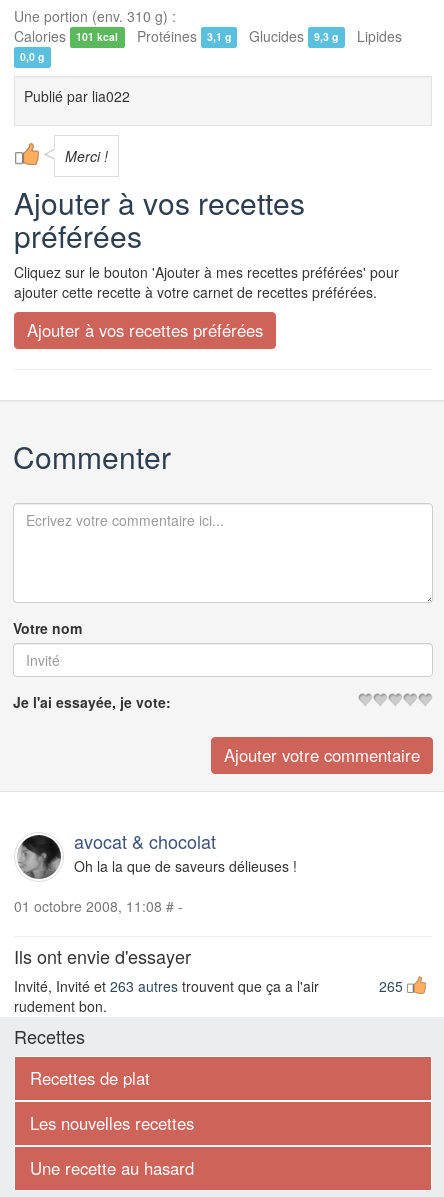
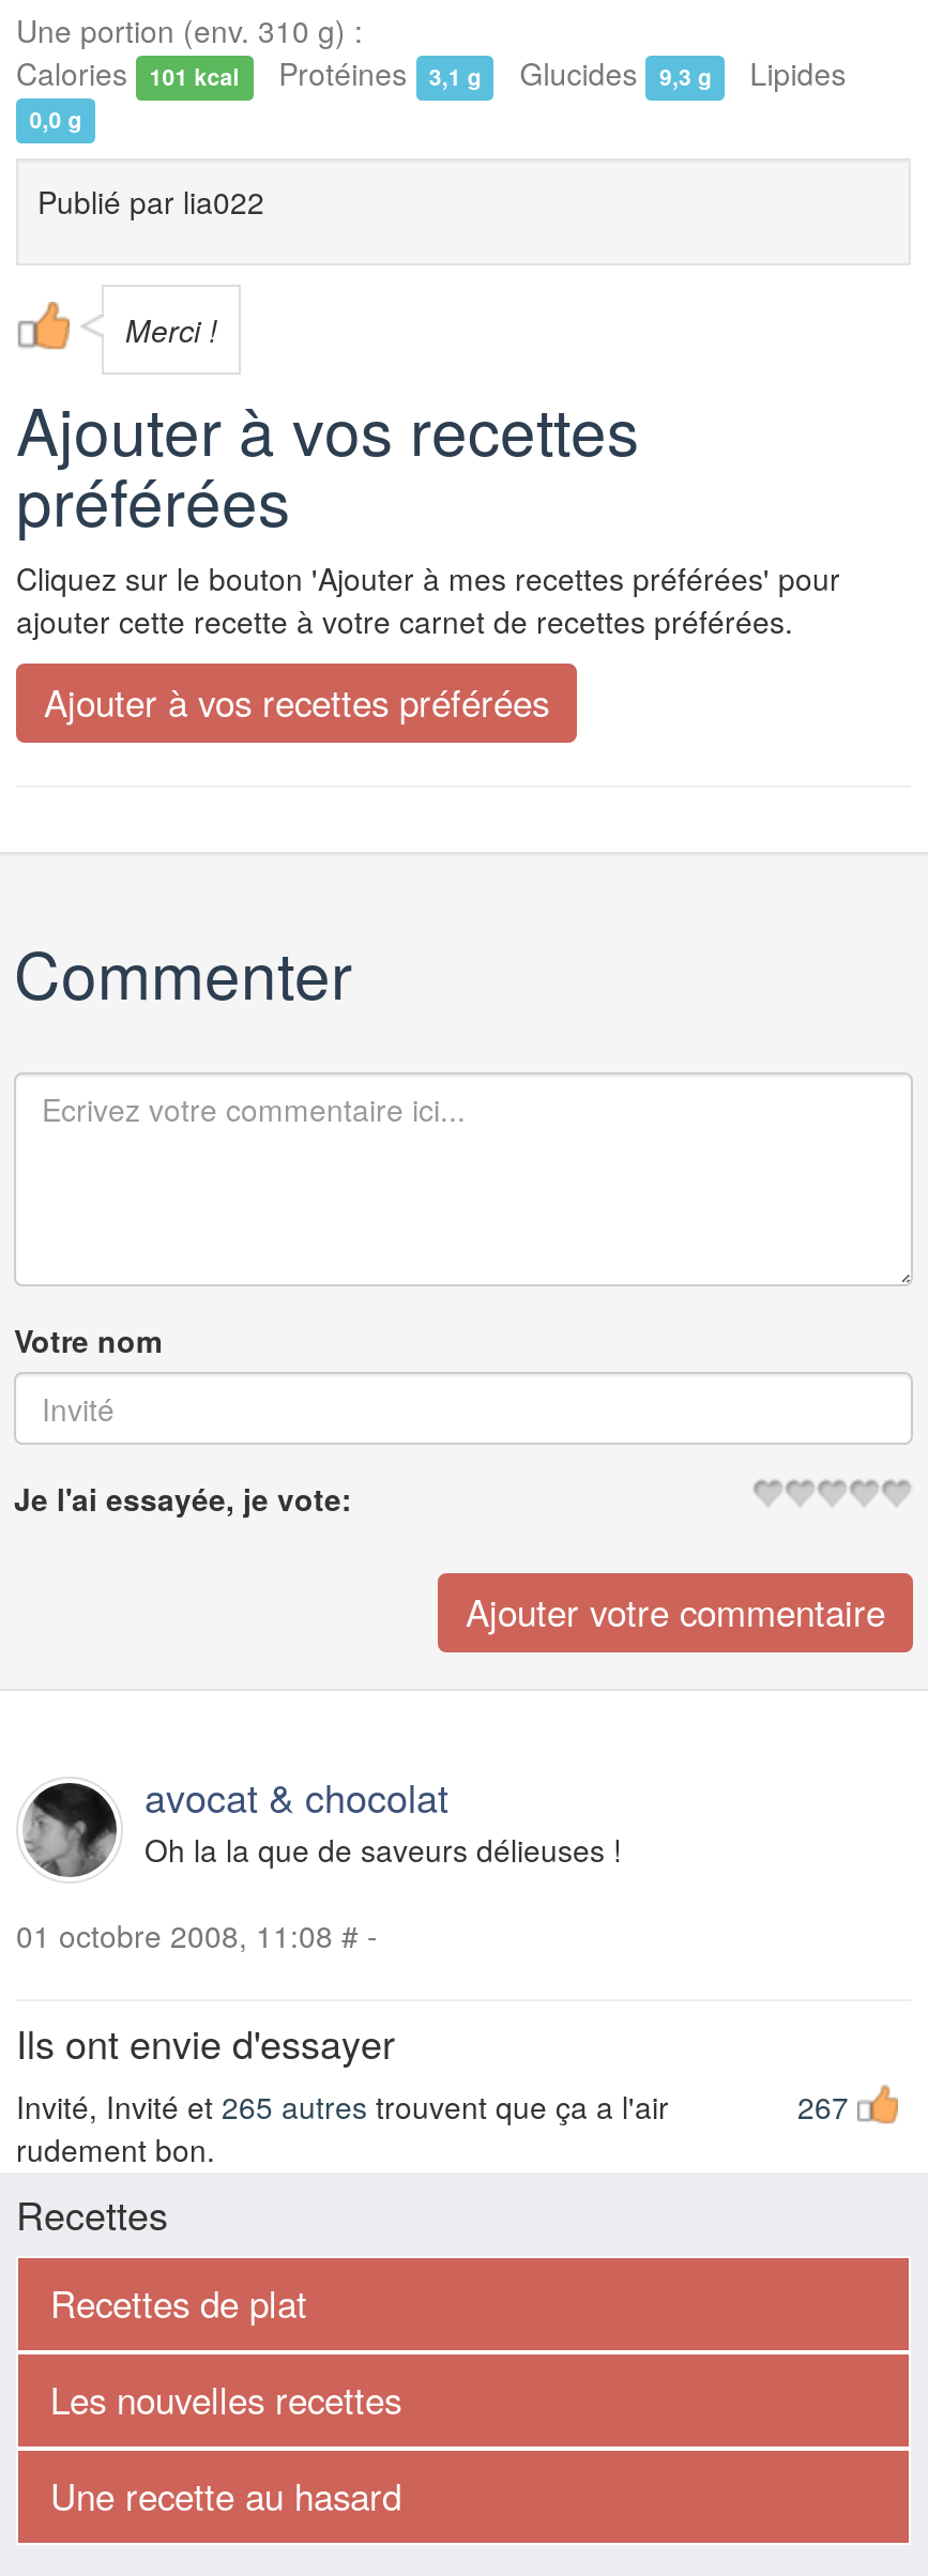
[14,976,319,996] Invité, Invité et 263 autres trouvent que ça a l'air -> [16,2086,669,2129] Invité, Invité et 265 autres trouvent que ça a l'air
[379,976,403,996] 265 -> [797,2086,849,2129] 267

